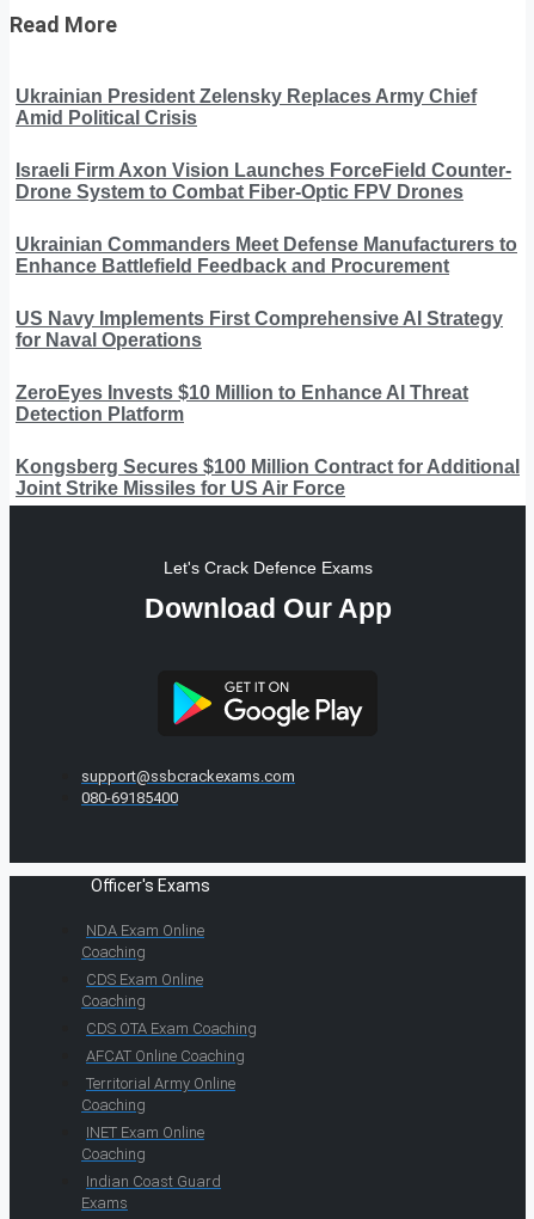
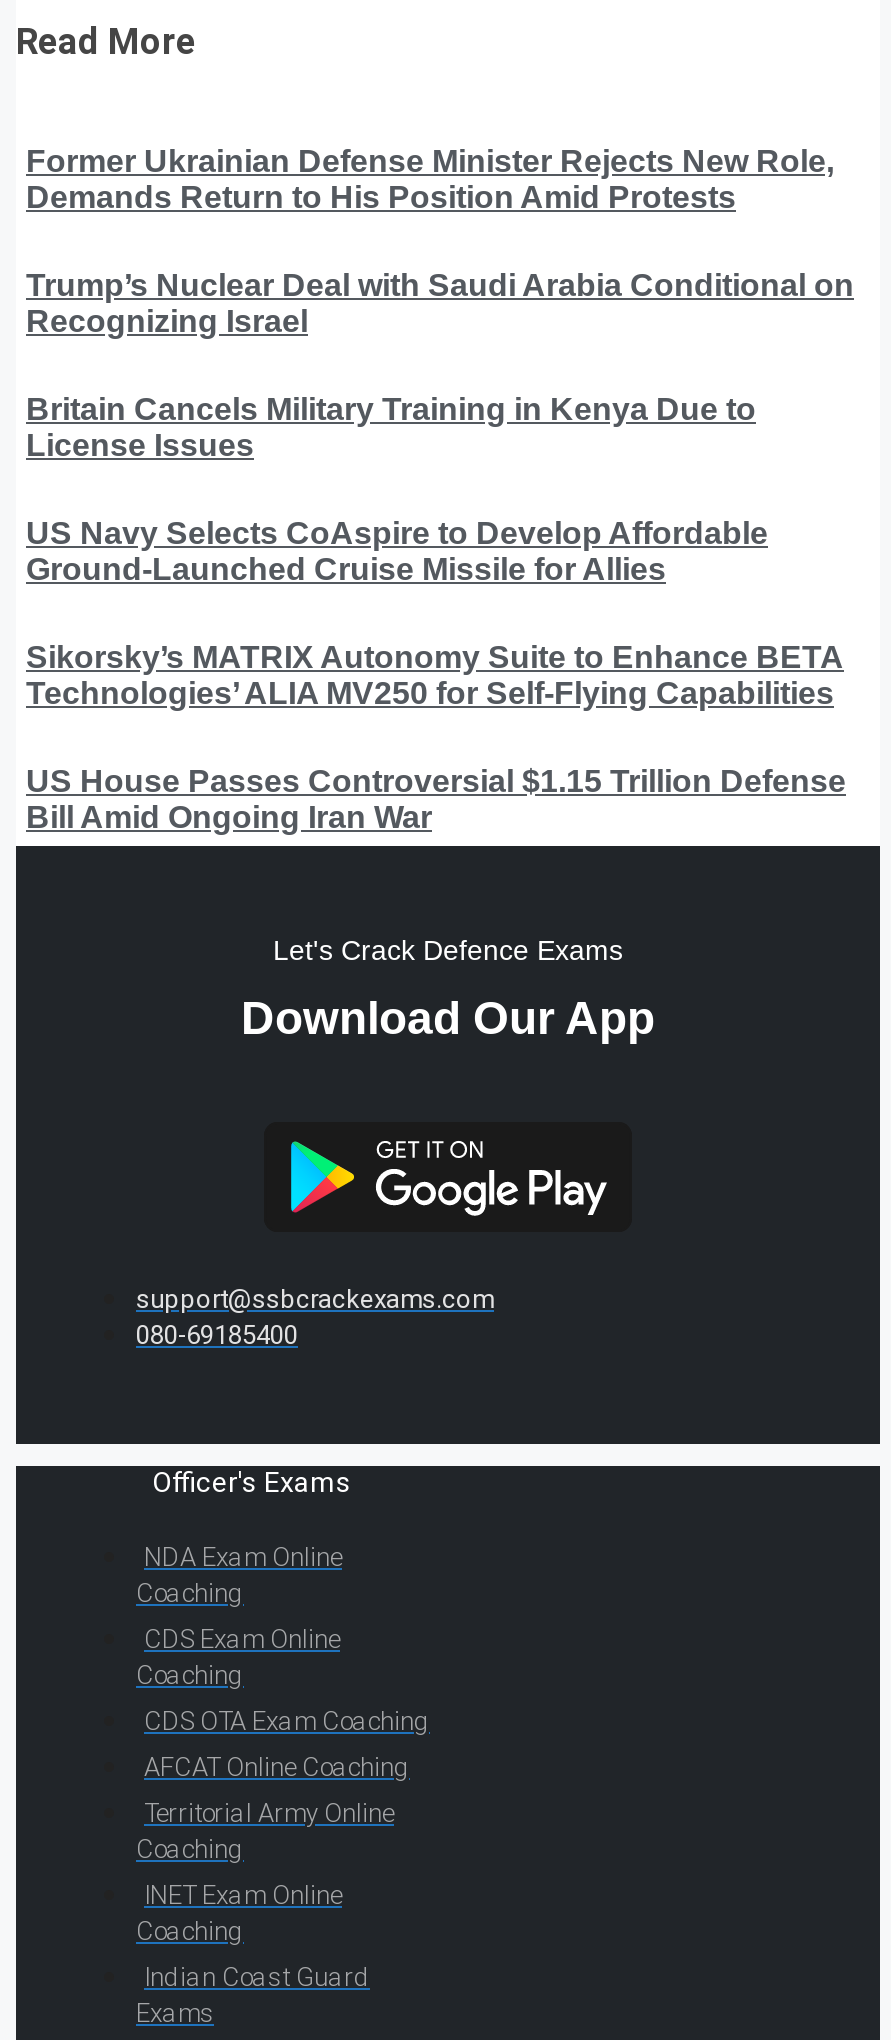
[16,86,477,128] Ukrainian President Zelensky Replaces Army Chief | Amid Political Crisis -> [26,144,834,214] Former Ukrainian Defense Minister Rejects New Role, | Demands Return to His Position Amid Protests
[16,160,511,202] Israeli Firm Axon Vision Launches ForceField Counter- | Drone System to Combat Fiber-Optic FPV Drones -> [26,268,854,338] Trump’s Nuclear Deal with Saudi Arabia Conditional on | Recognizing Israel
[16,234,517,276] Ukrainian Commanders Meet Defense Manufacturers to | Enhance Battlefield Feedback and Procurement -> [26,392,756,462] Britain Cancels Military Training in Kenya Due to | License Issues
[16,308,503,350] US Navy Implements First Comprehensive AI Strategy | for Naval Operations -> [26,516,768,586] US Navy Selects CoAspire to Develop Affordable | Ground-Launched Cruise Missile for Allies
[16,382,468,424] ZeroEyes Invests $10 Million to Enhance AI Threat | Detection Platform -> [26,640,844,710] Sikorsky’s MATRIX Autonomy Suite to Enhance BETA | Technologies’ ALIA MV250 for Self-Flying Capabilities
[16,456,520,498] Kongsberg Secures $100 Million Contract for Additional | Joint Strike Missiles for US Air Force -> [26,764,846,834] US House Passes Controversial $1.15 Trillion Defense | Bill Amid Ongoing Iran War

